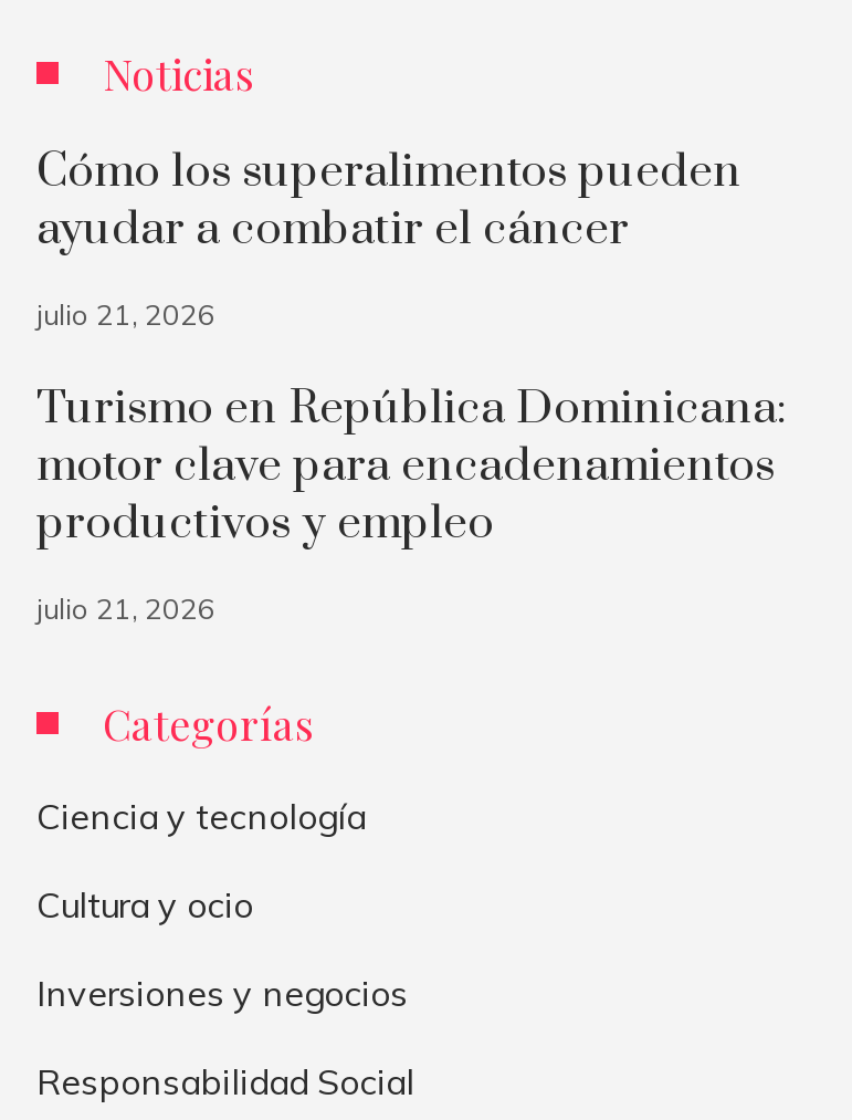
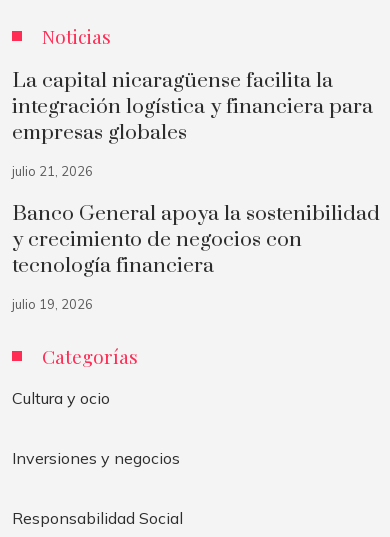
[36,144,741,259] Cómo los superalimentos pueden | ayudar a combatir el cáncer -> [12,68,373,146] La capital nicaragüense facilita la | integración logística y financiera para | empresas globales
[36,380,786,553] Turismo en República Dominicana: | motor clave para encadenamientos | productivos y empleo -> [12,201,380,279] Banco General apoya la sostenibilidad | y crecimiento de negocios con | tecnología financiera
[36,590,215,626] julio 21, 2026 -> [12,296,93,312] julio 19, 2026
[36,794,366,838] Ciencia y tecnología -> none

